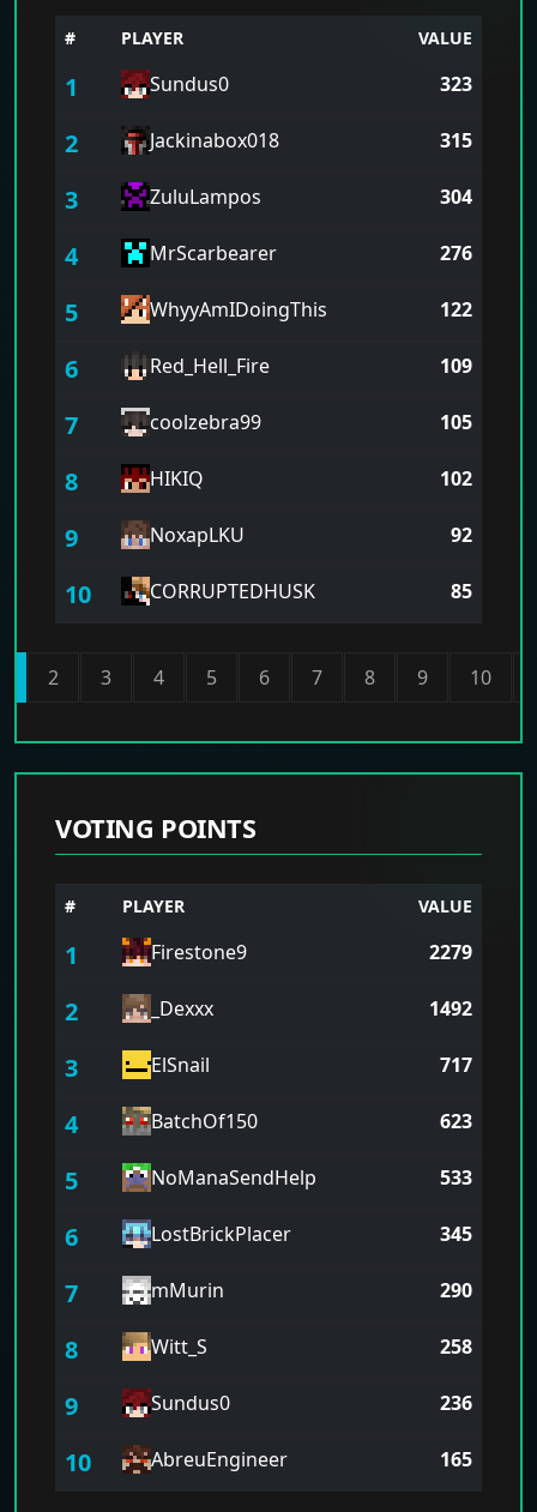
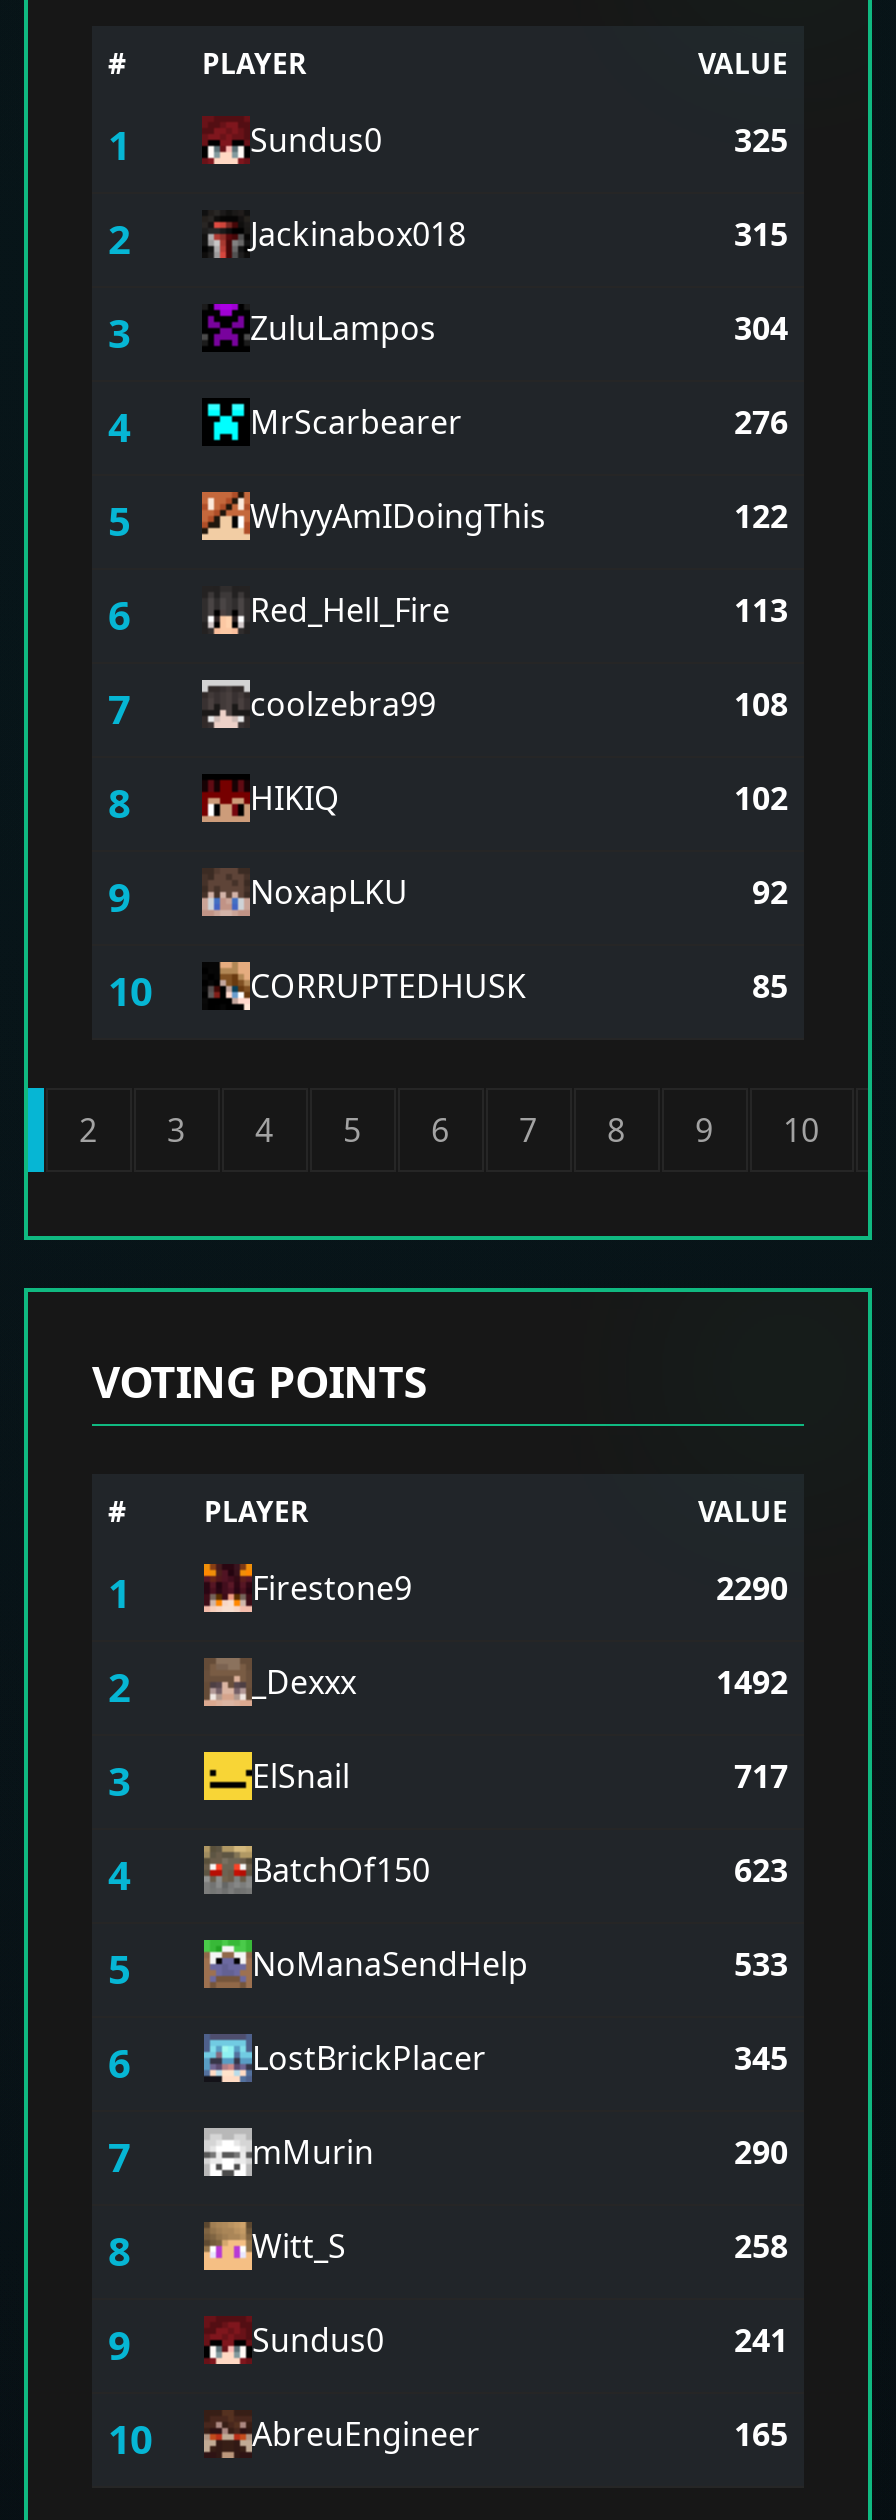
[440,71,472,97] 323 -> [734,118,788,162] 325
[440,353,472,379] 109 -> [734,588,788,632] 113
[440,409,472,435] 105 -> [734,682,788,726] 108
[429,939,472,965] 2279 -> [716,1566,788,1610] 2290
[440,1390,472,1416] 236 -> [734,2318,788,2362] 241

